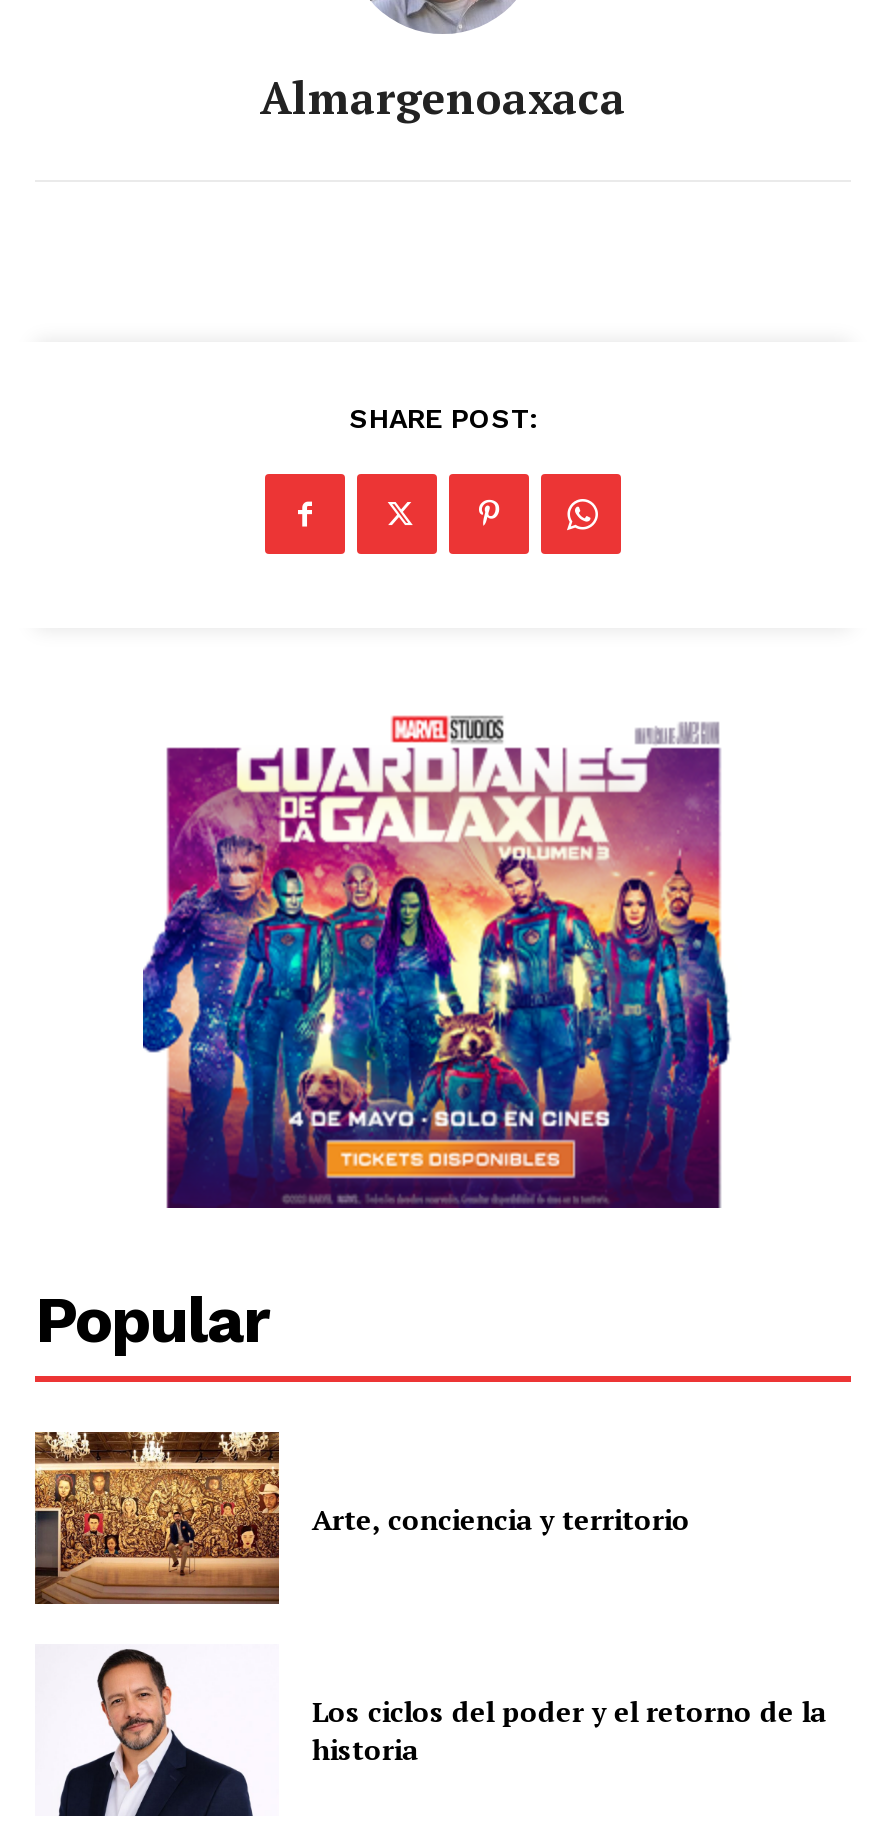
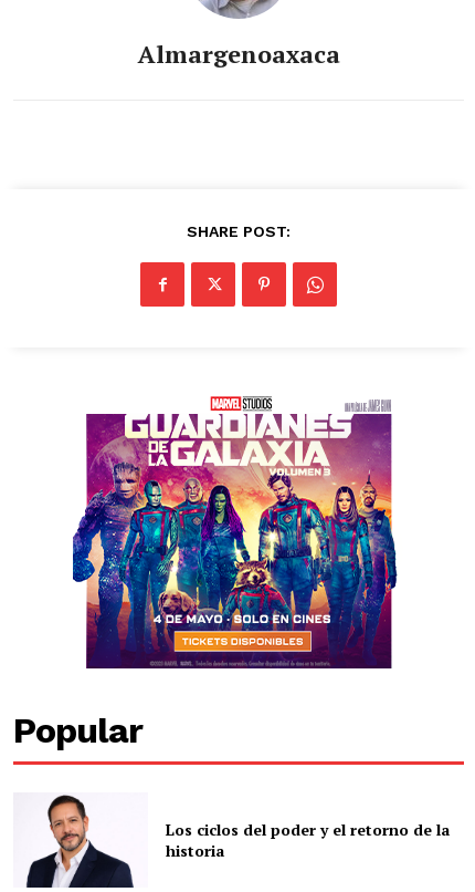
[33,1430,690,1608] [image] | Arte, conciencia y territorio -> none

